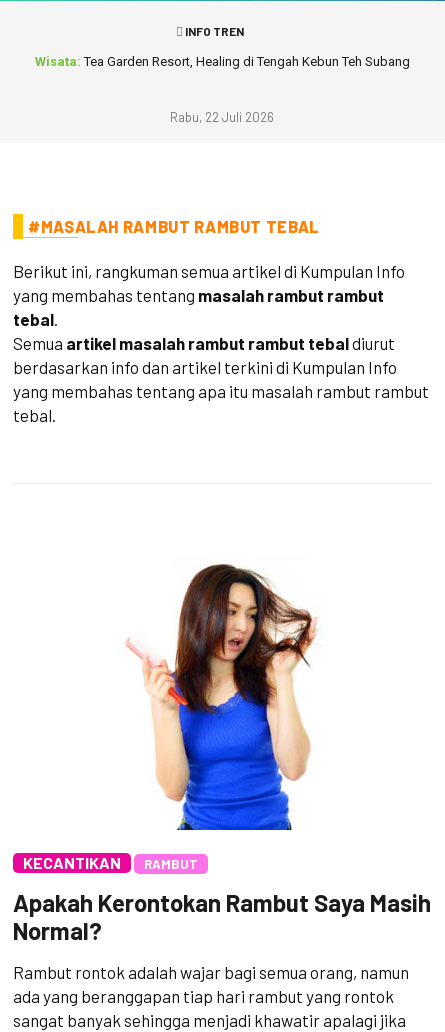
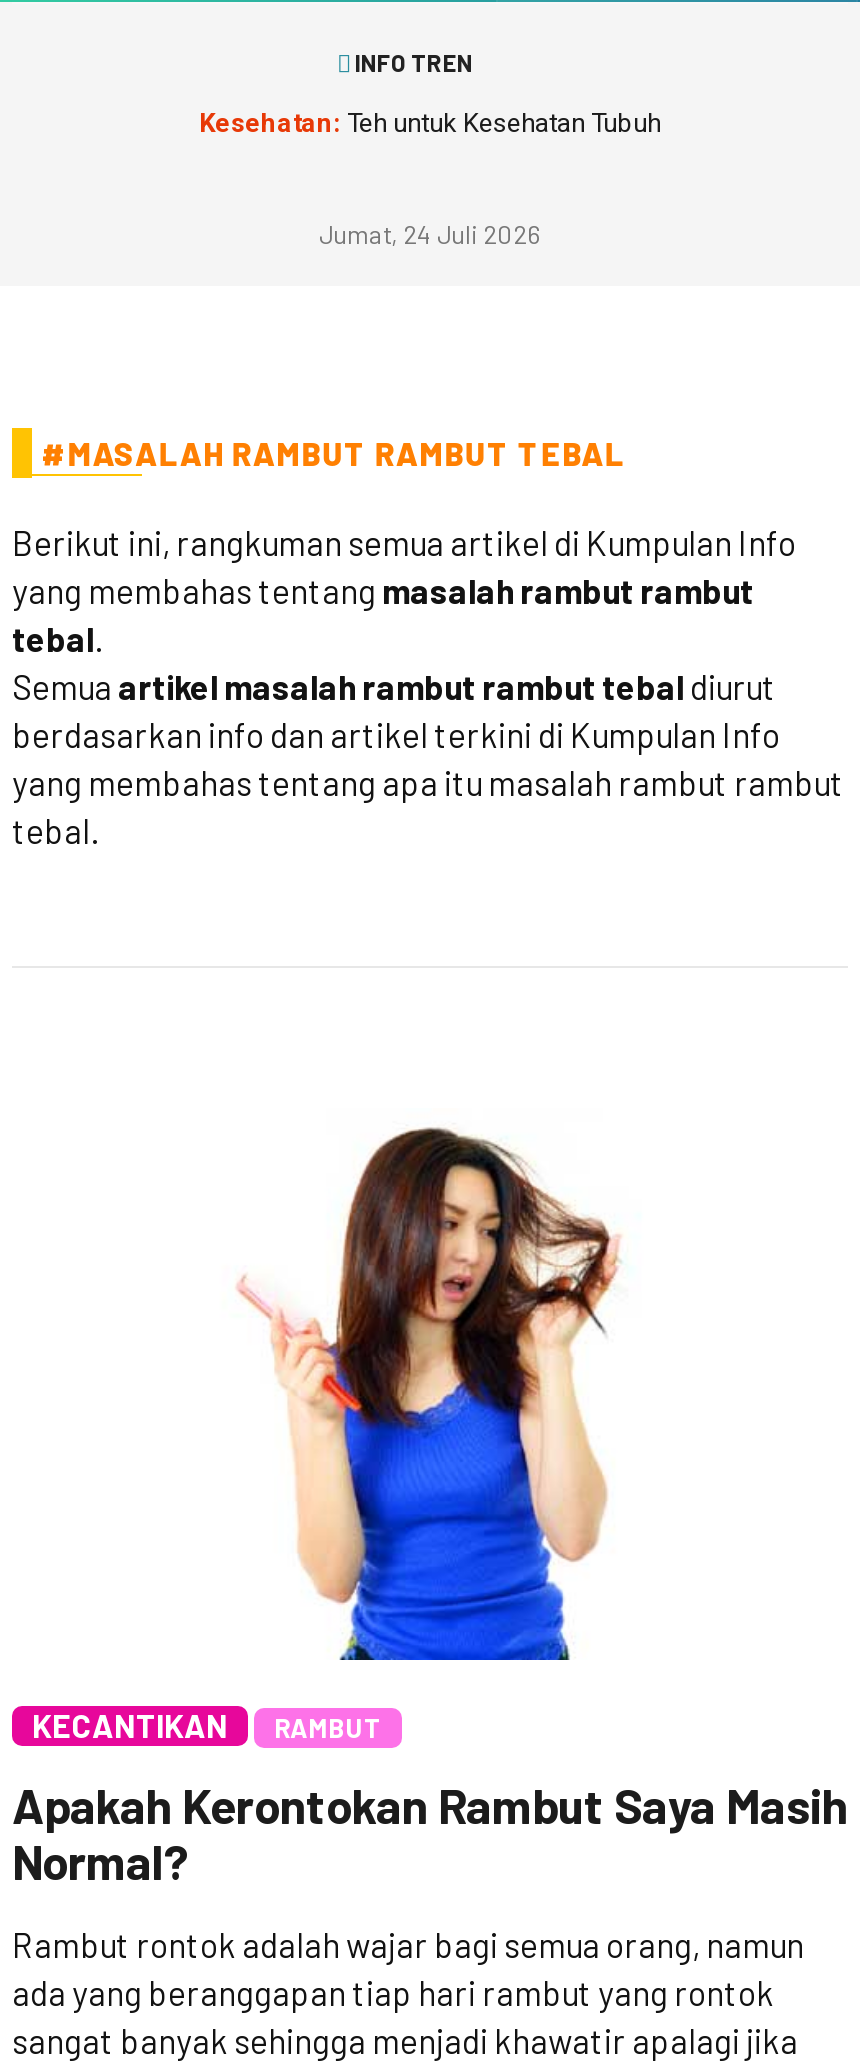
[34,54,409,69] Wisata: Tea Garden Resort, Healing di Tengah Kebun Teh Subang -> [199,108,661,138] Kesehatan: Teh untuk Kesehatan Tubuh
[170,109,274,125] Rabu, 22 Juli 2026 -> [319,218,541,250] Jumat, 24 Juli 2026

